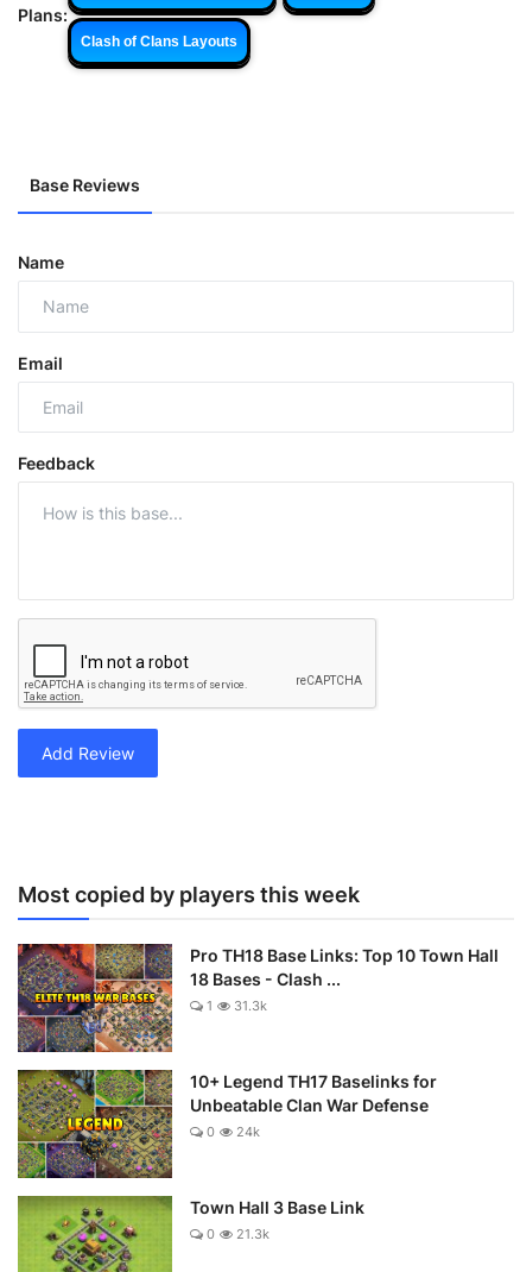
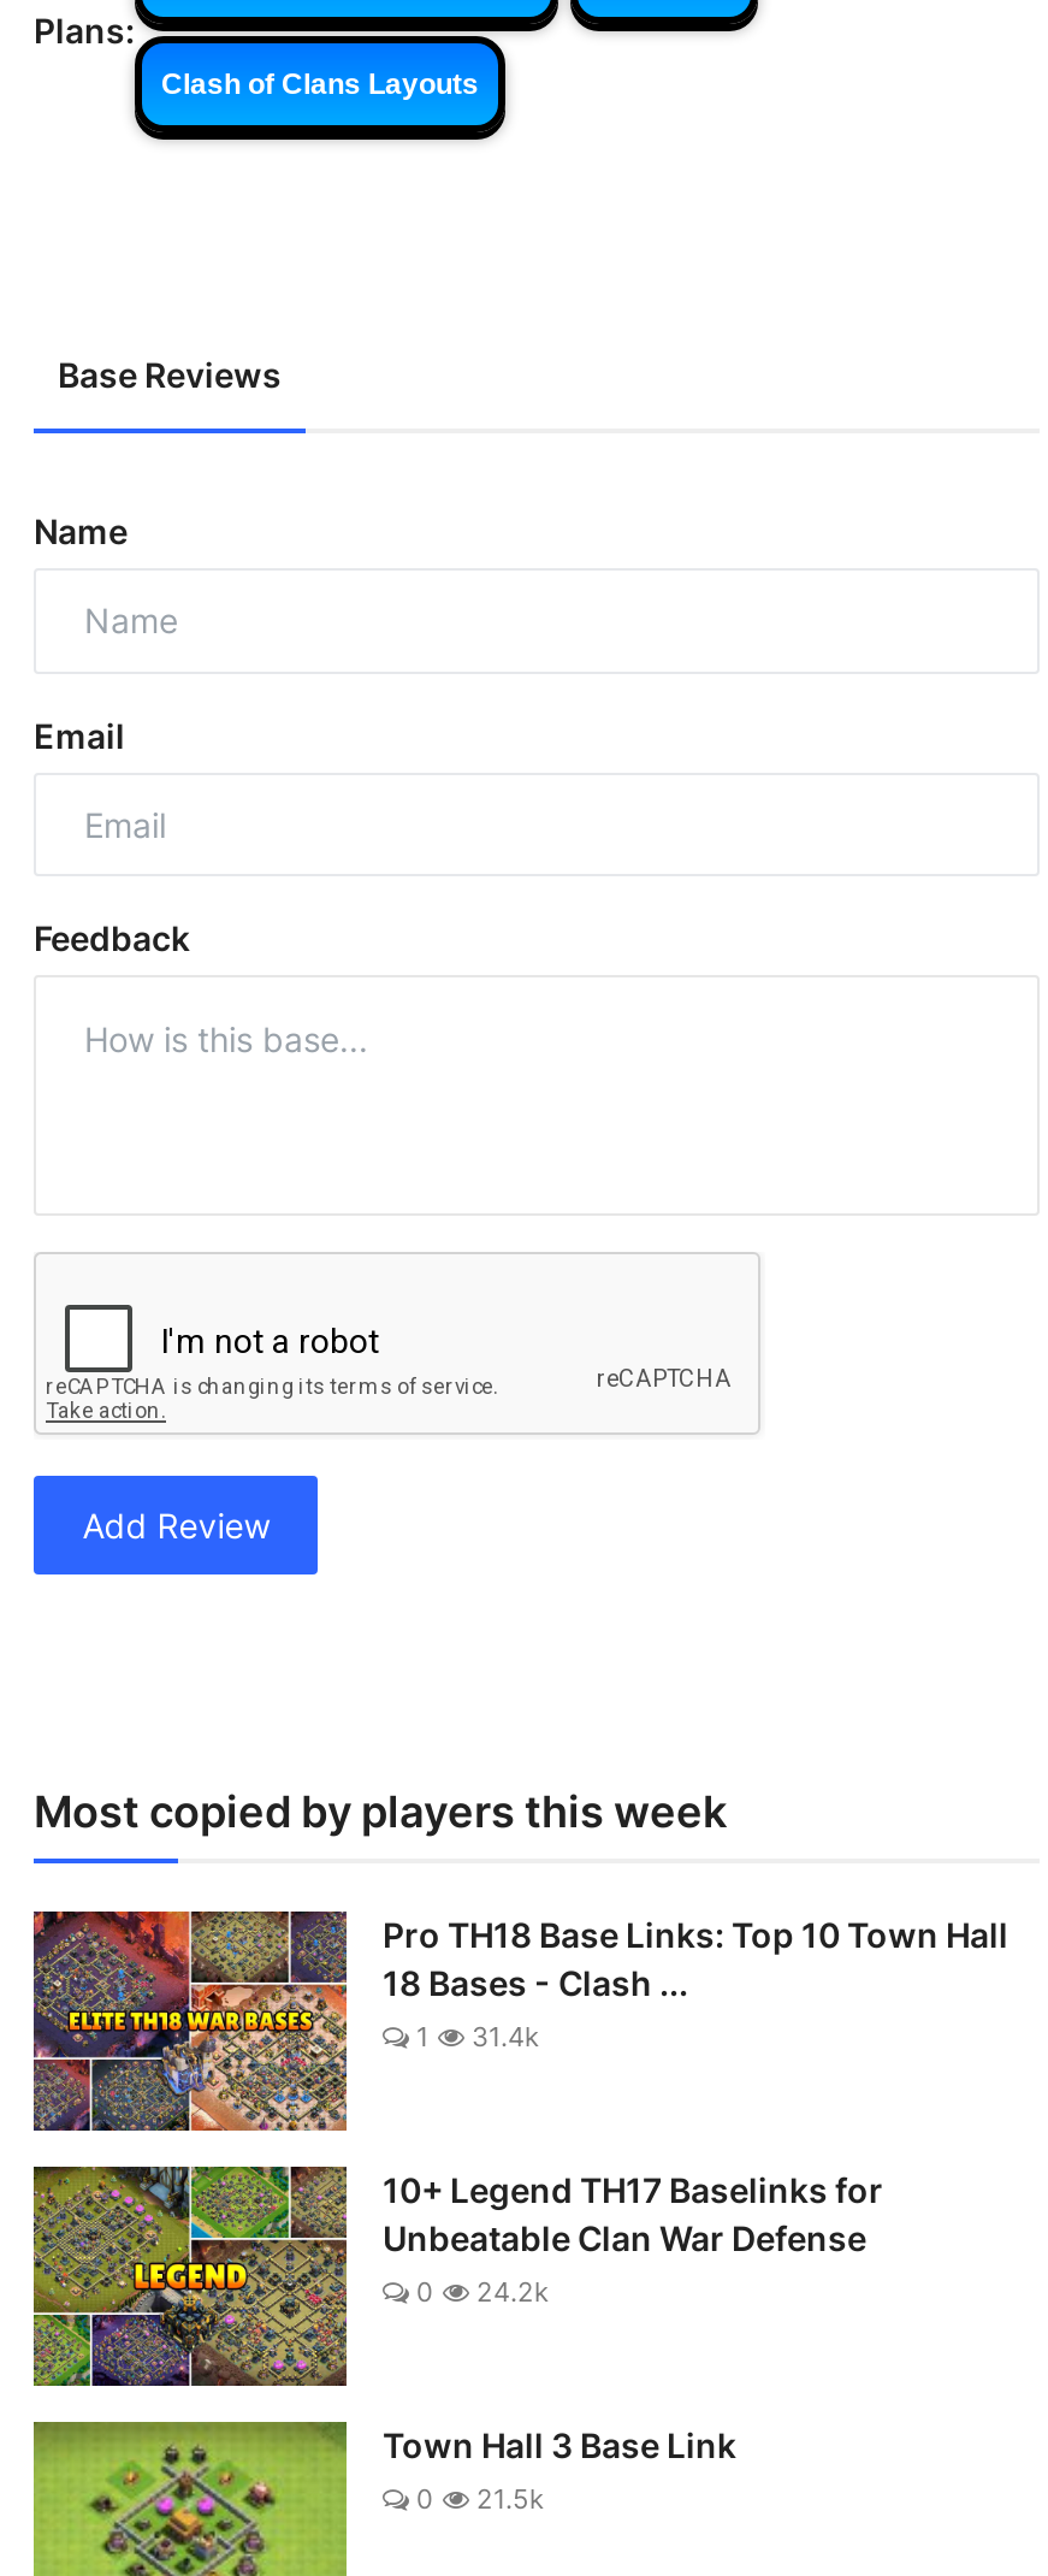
[203,997,267,1014] 1 31.3k -> [409,2019,539,2053] 1 31.4k
[203,1123,260,1140] 0 24k -> [409,2274,549,2308] 0 24.2k
[203,1225,269,1242] 0 21.3k -> [409,2481,544,2515] 0 21.5k

